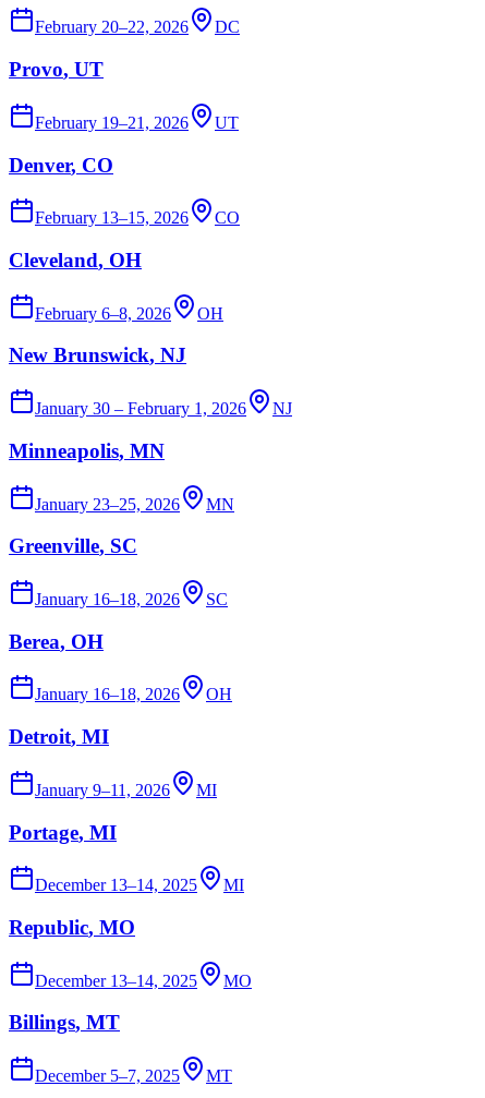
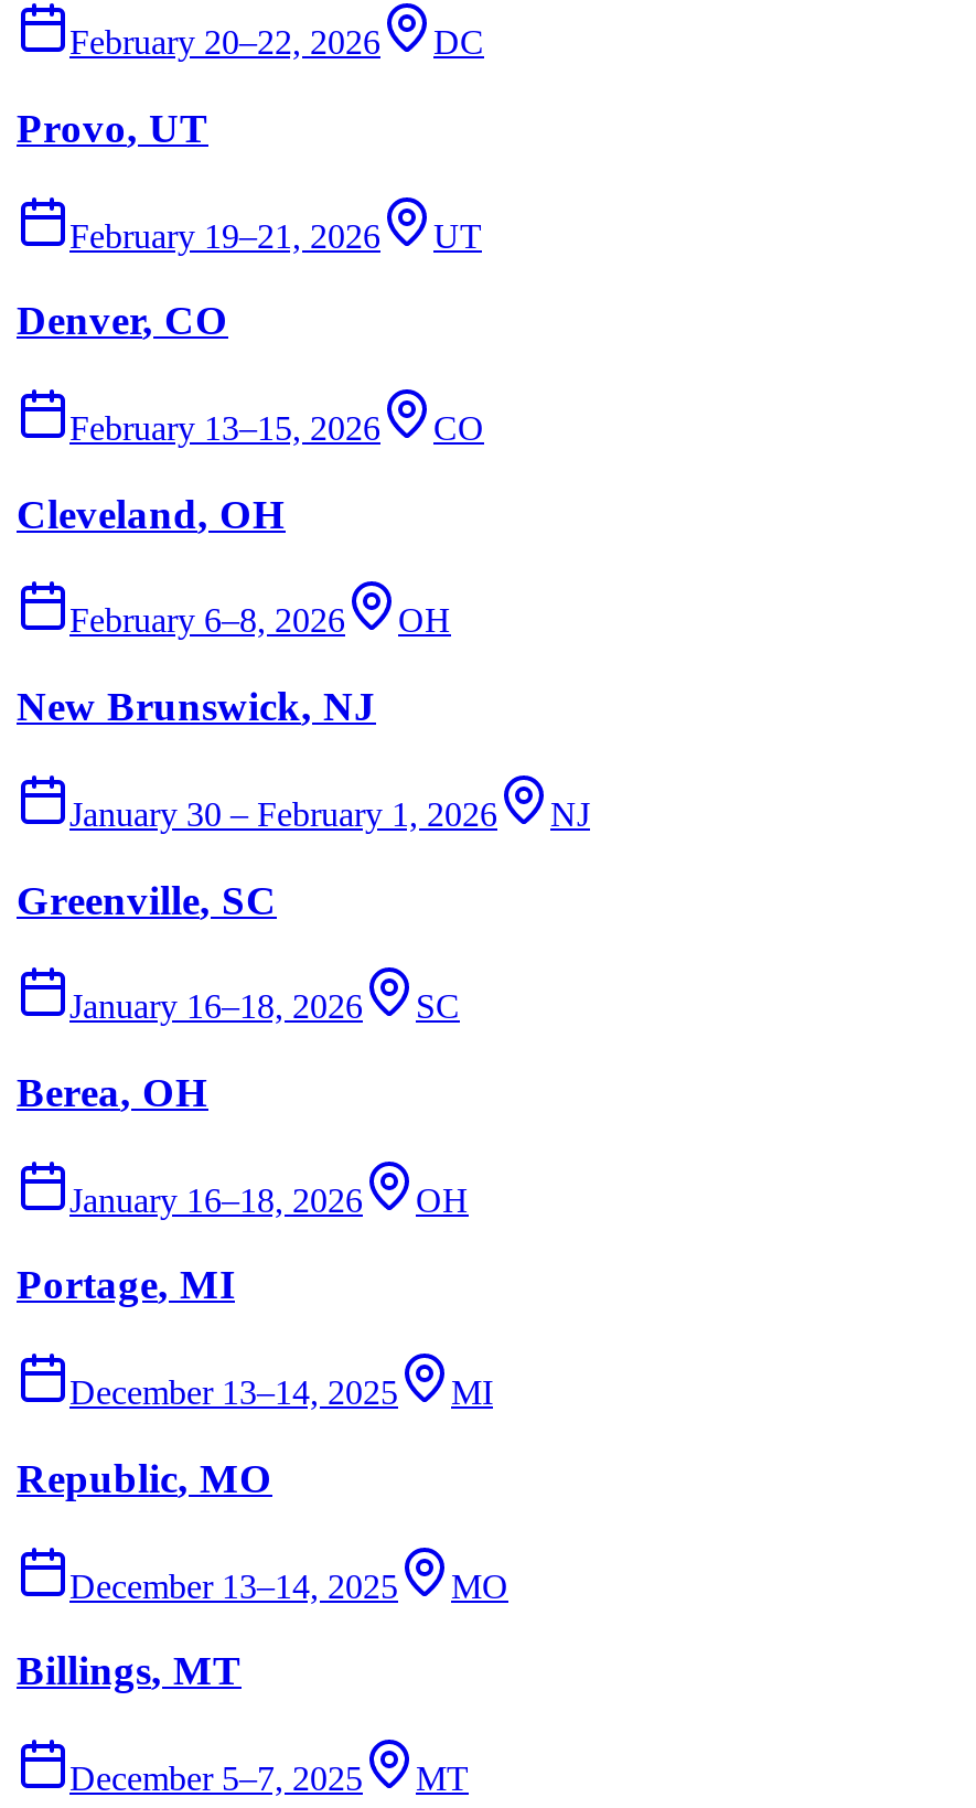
[9,439,234,513] Minneapolis, MN | January 23–25, 2026 | MN -> none
[9,725,217,799] Detroit, MI | January 9–11, 2026 | MI -> none

